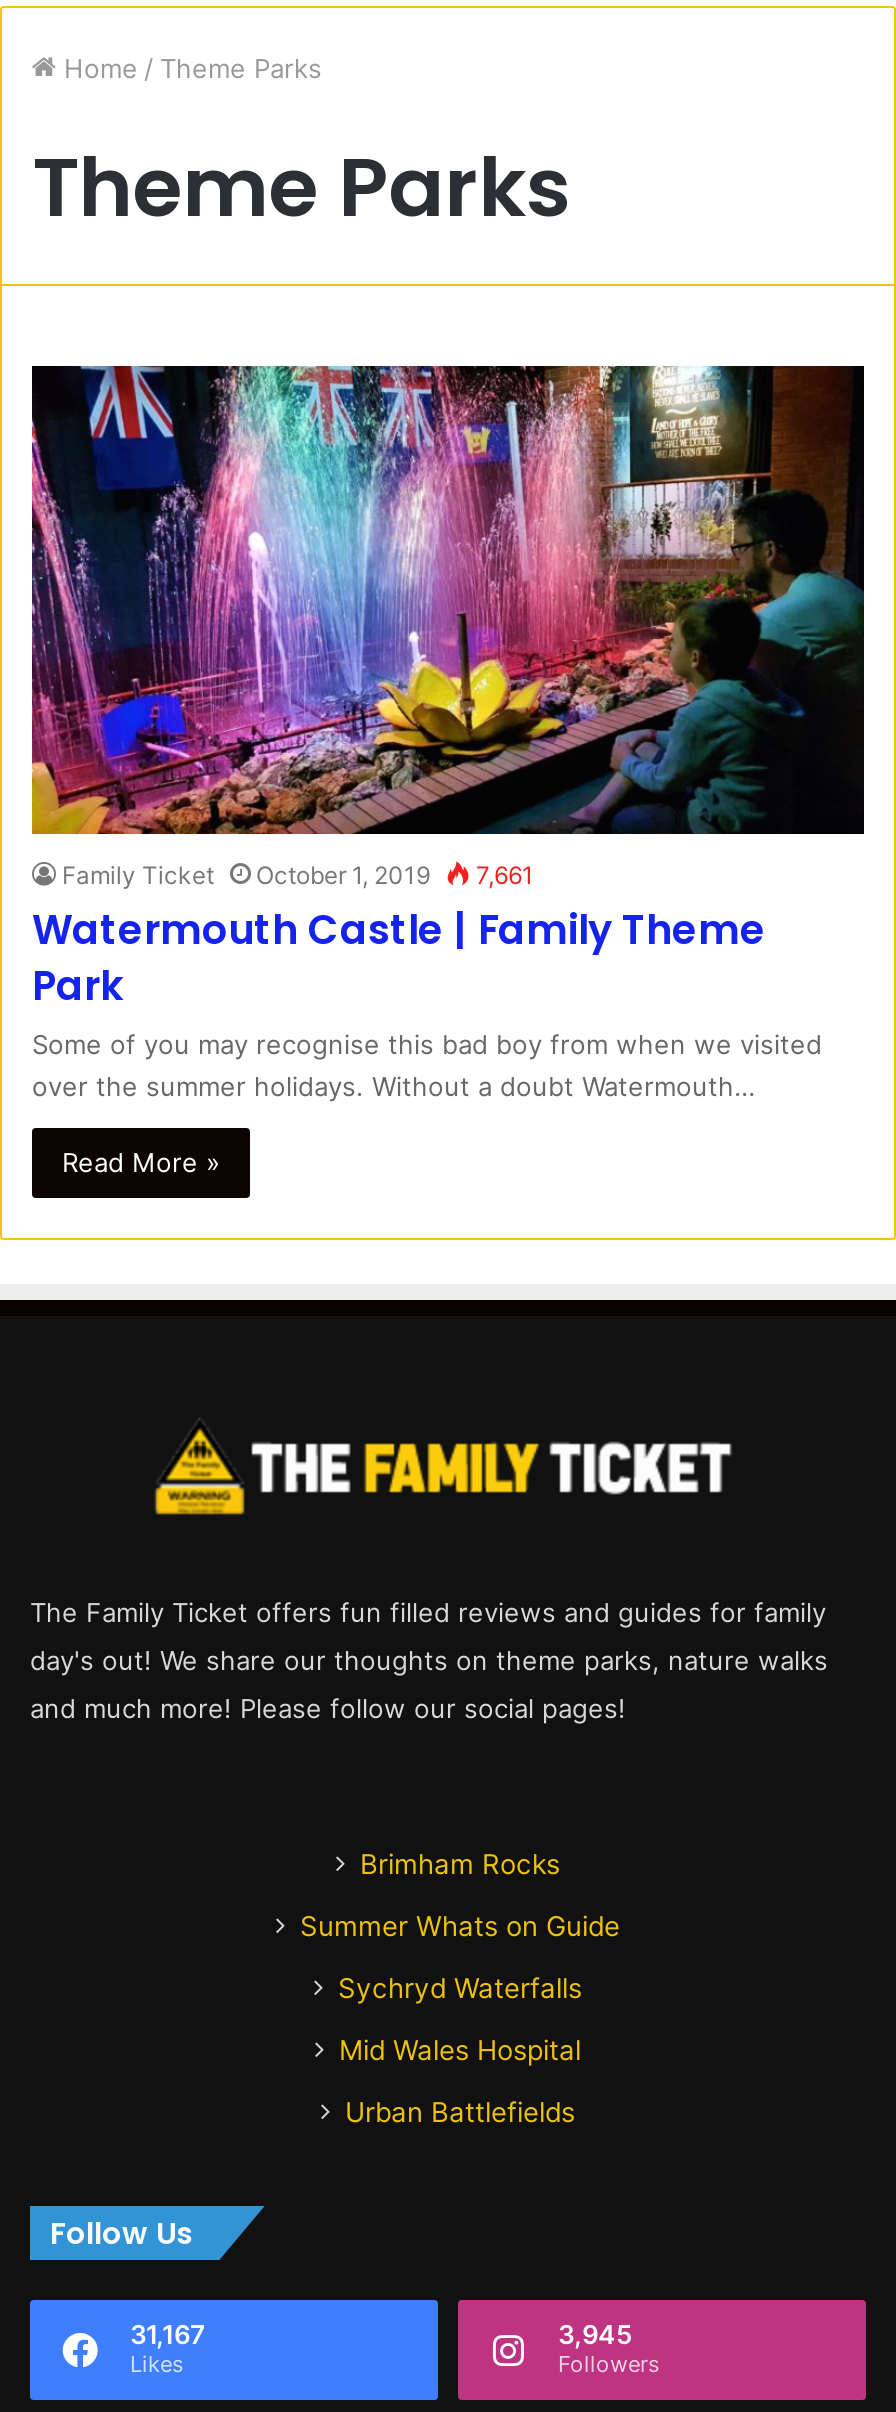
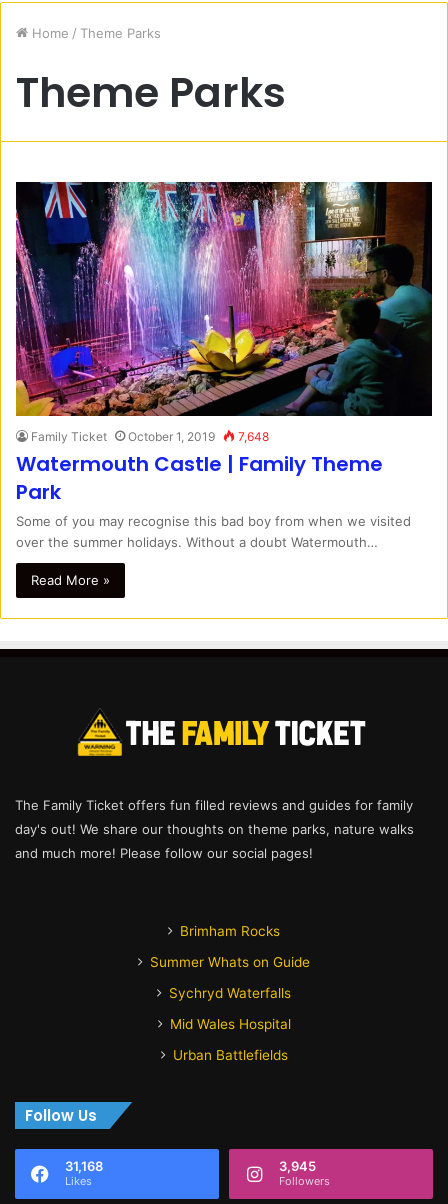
[62,860,534,890] Family Ticket October 1, 2019 7,661 -> [31,429,269,444] Family Ticket October 1, 2019 7,648
[130,2318,206,2350] 31,167 -> [65,1158,103,1174] 31,168

